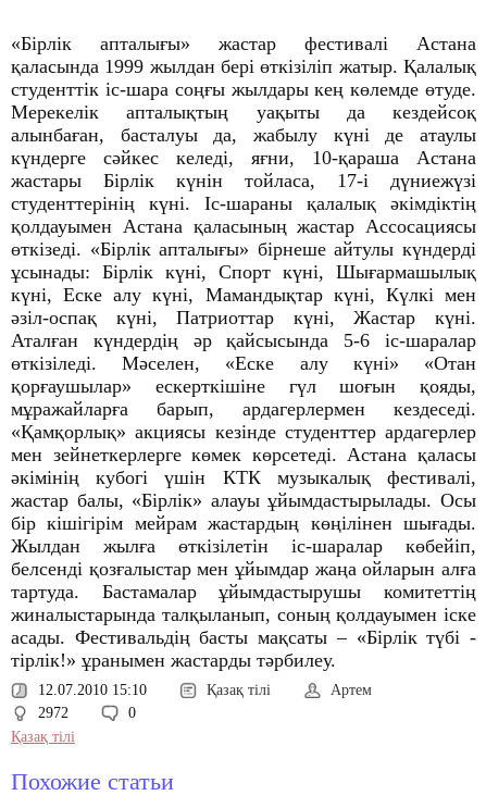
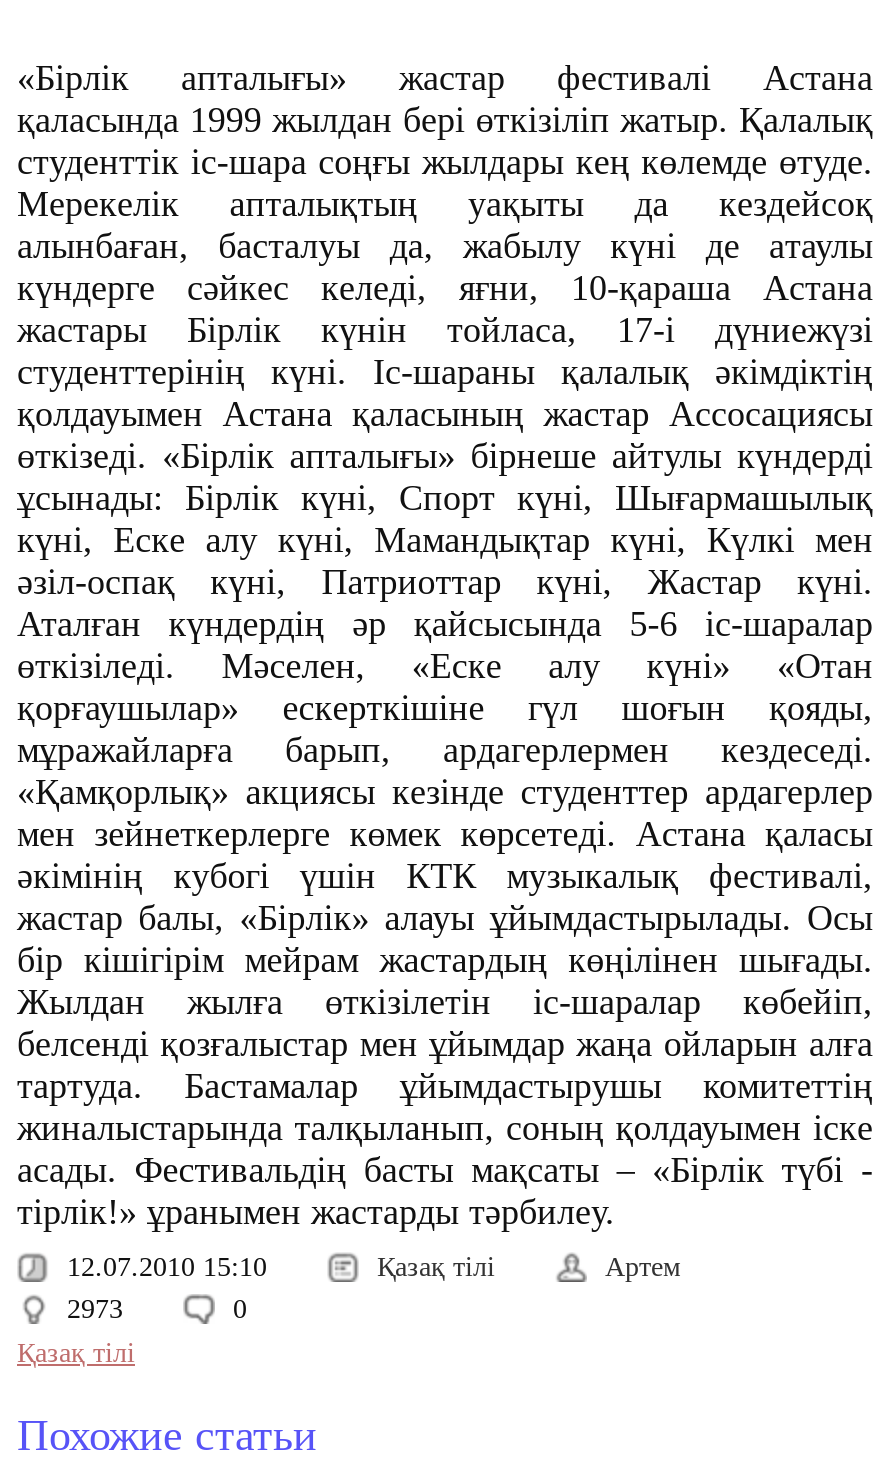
[38,705,68,721] 2972 -> [67,1294,123,1324] 2973

